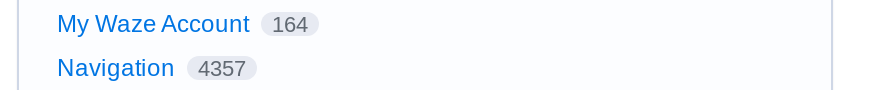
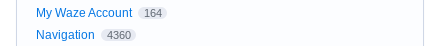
[57,53,246,81] Navigation 4357 -> [36,28,130,42] Navigation 4360

